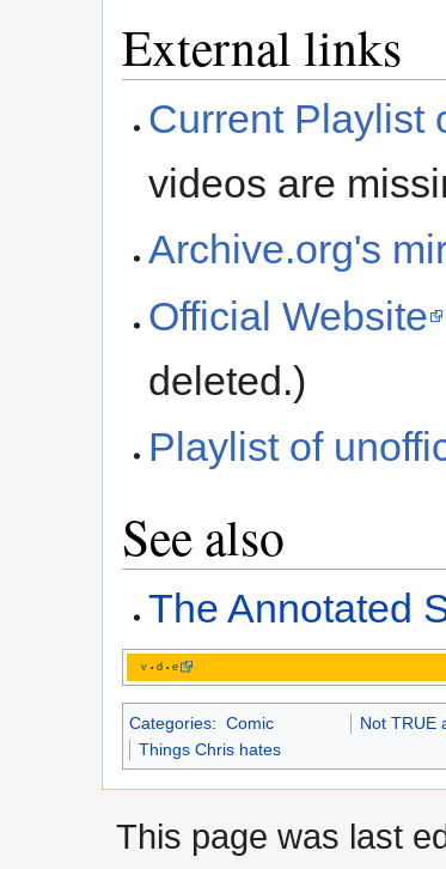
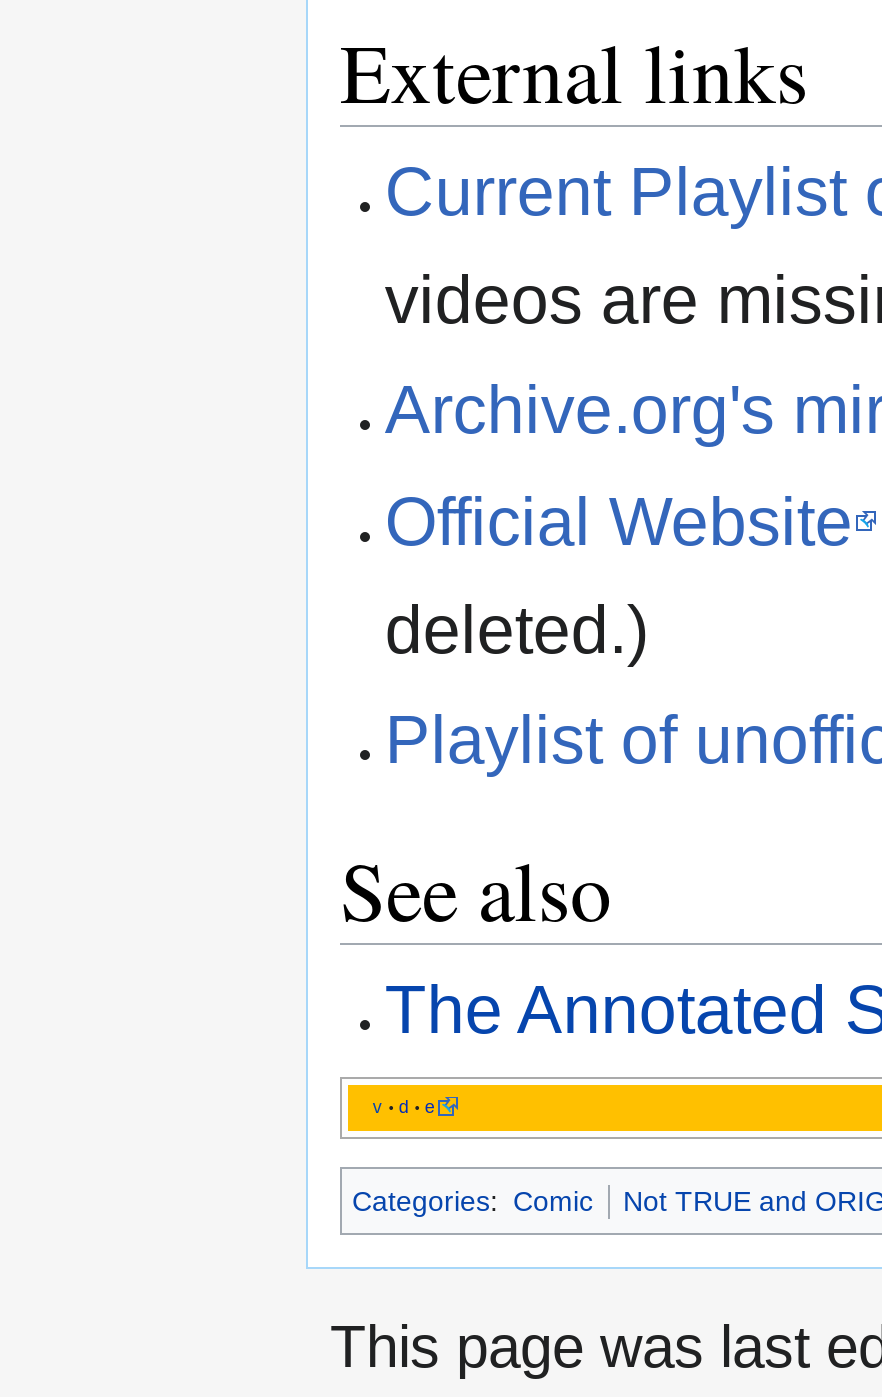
[139,740,281,759] Things Chris hates -> none

